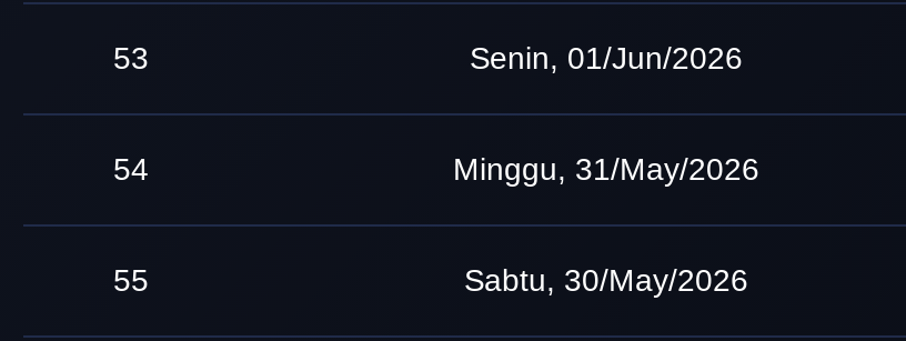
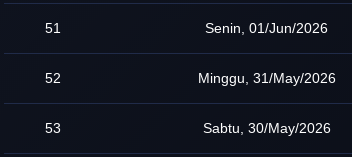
[113,40,149,76] 53 -> [44,20,60,36] 51
[113,151,149,187] 54 -> [44,70,60,86] 52
[113,262,149,298] 55 -> [44,120,60,136] 53

